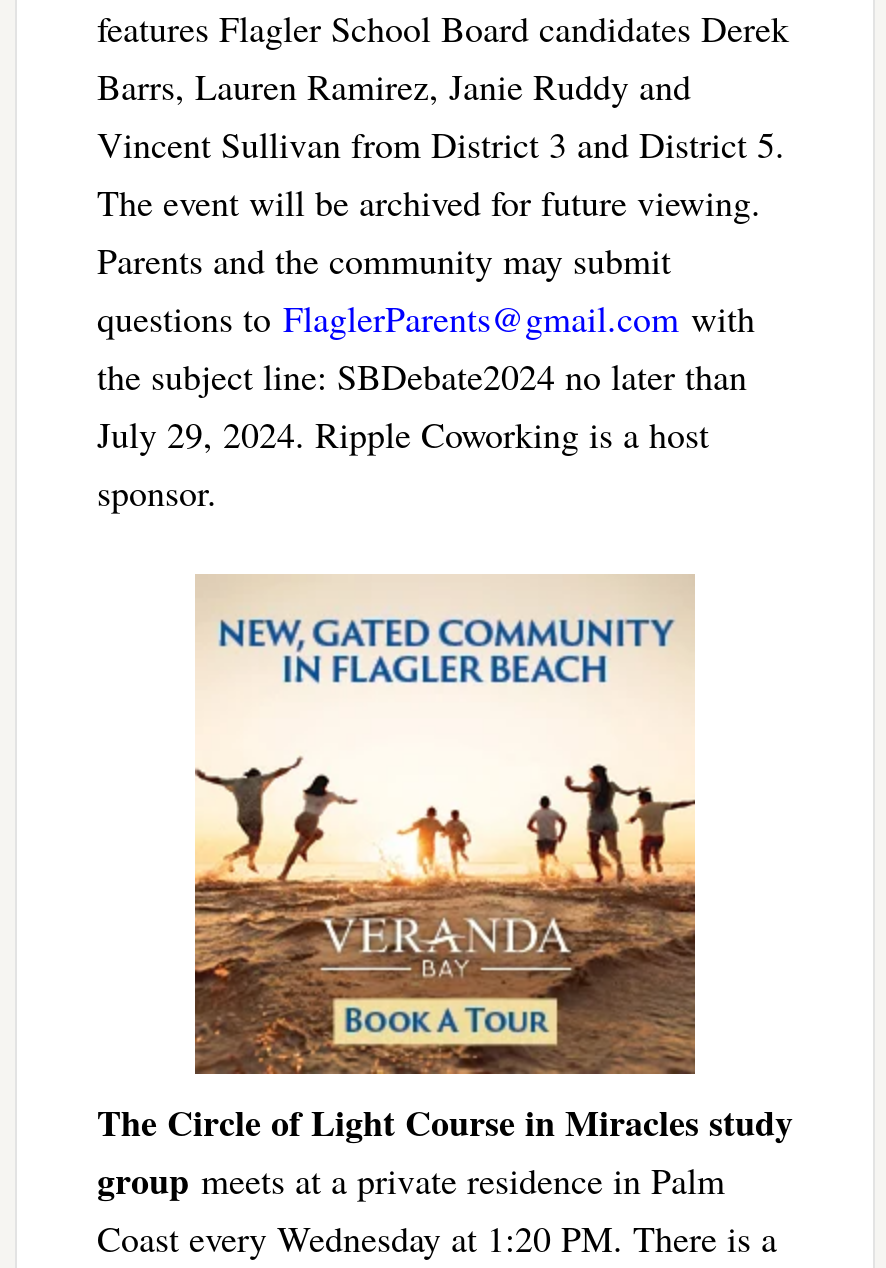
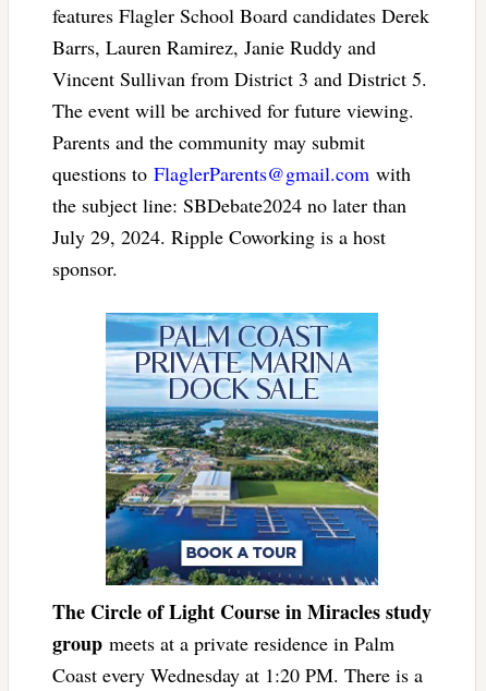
[193,574,697,1076] [image] -> [105,312,379,586] [image]

